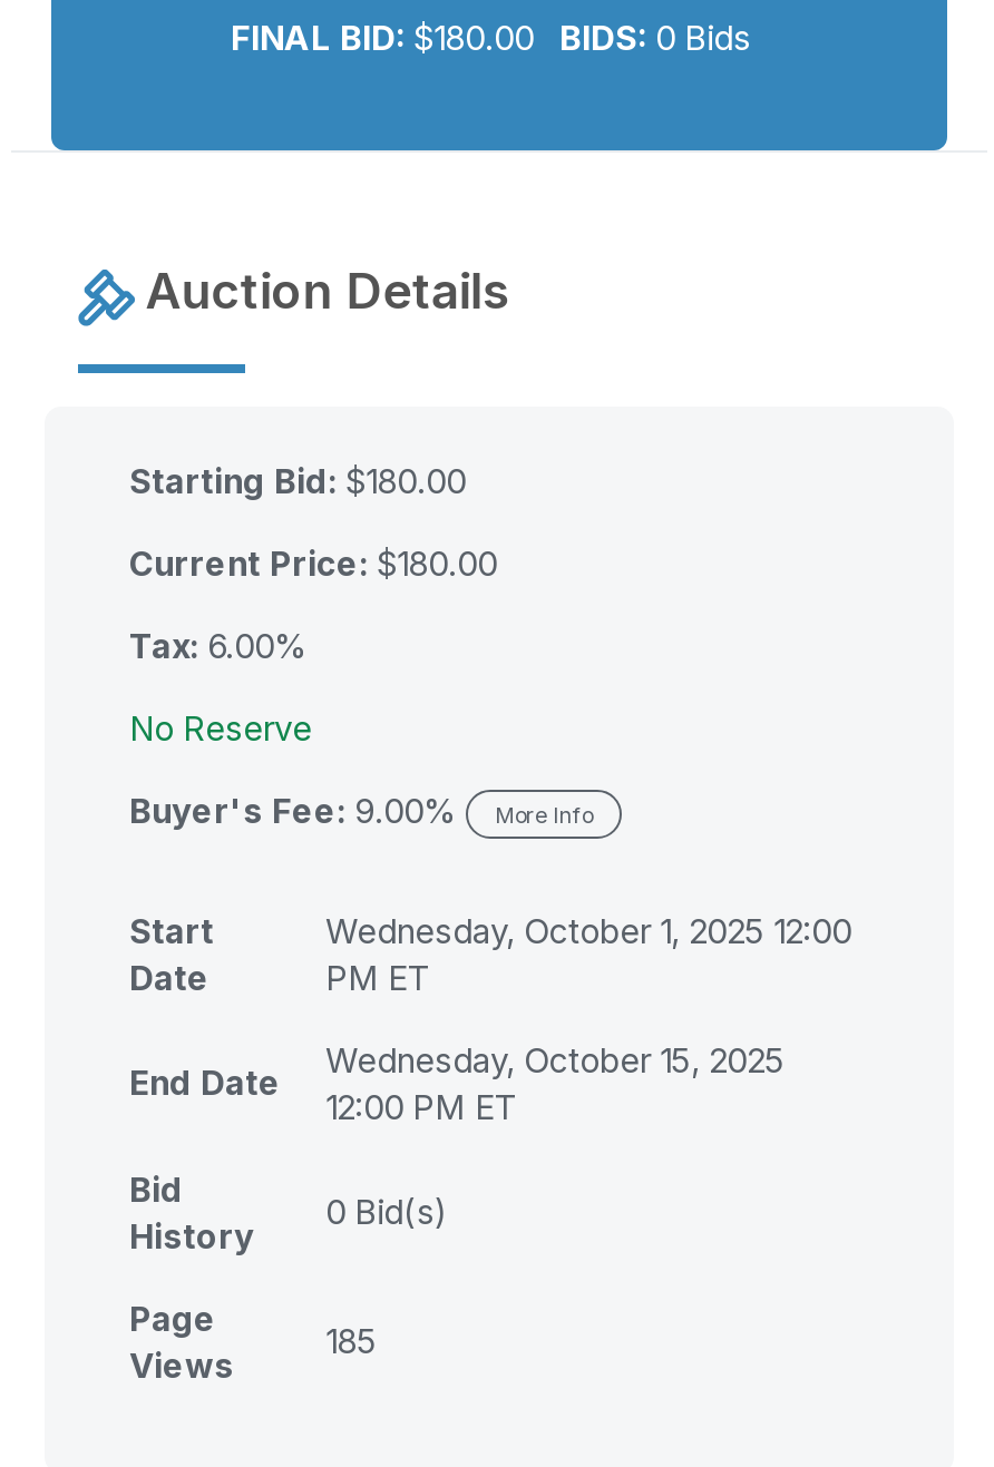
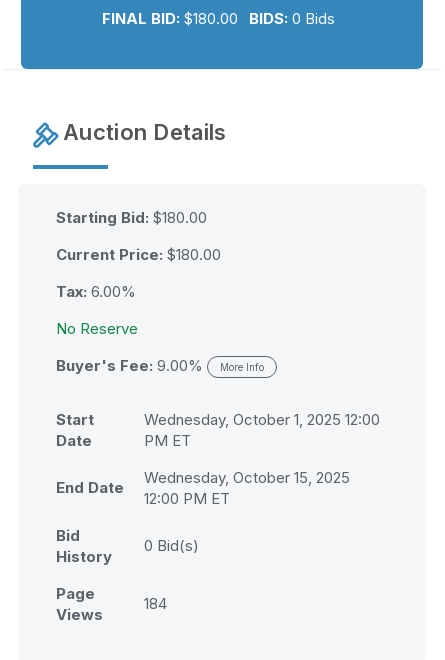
[325,1320,377,1363] 185 -> [144,594,167,613] 184

